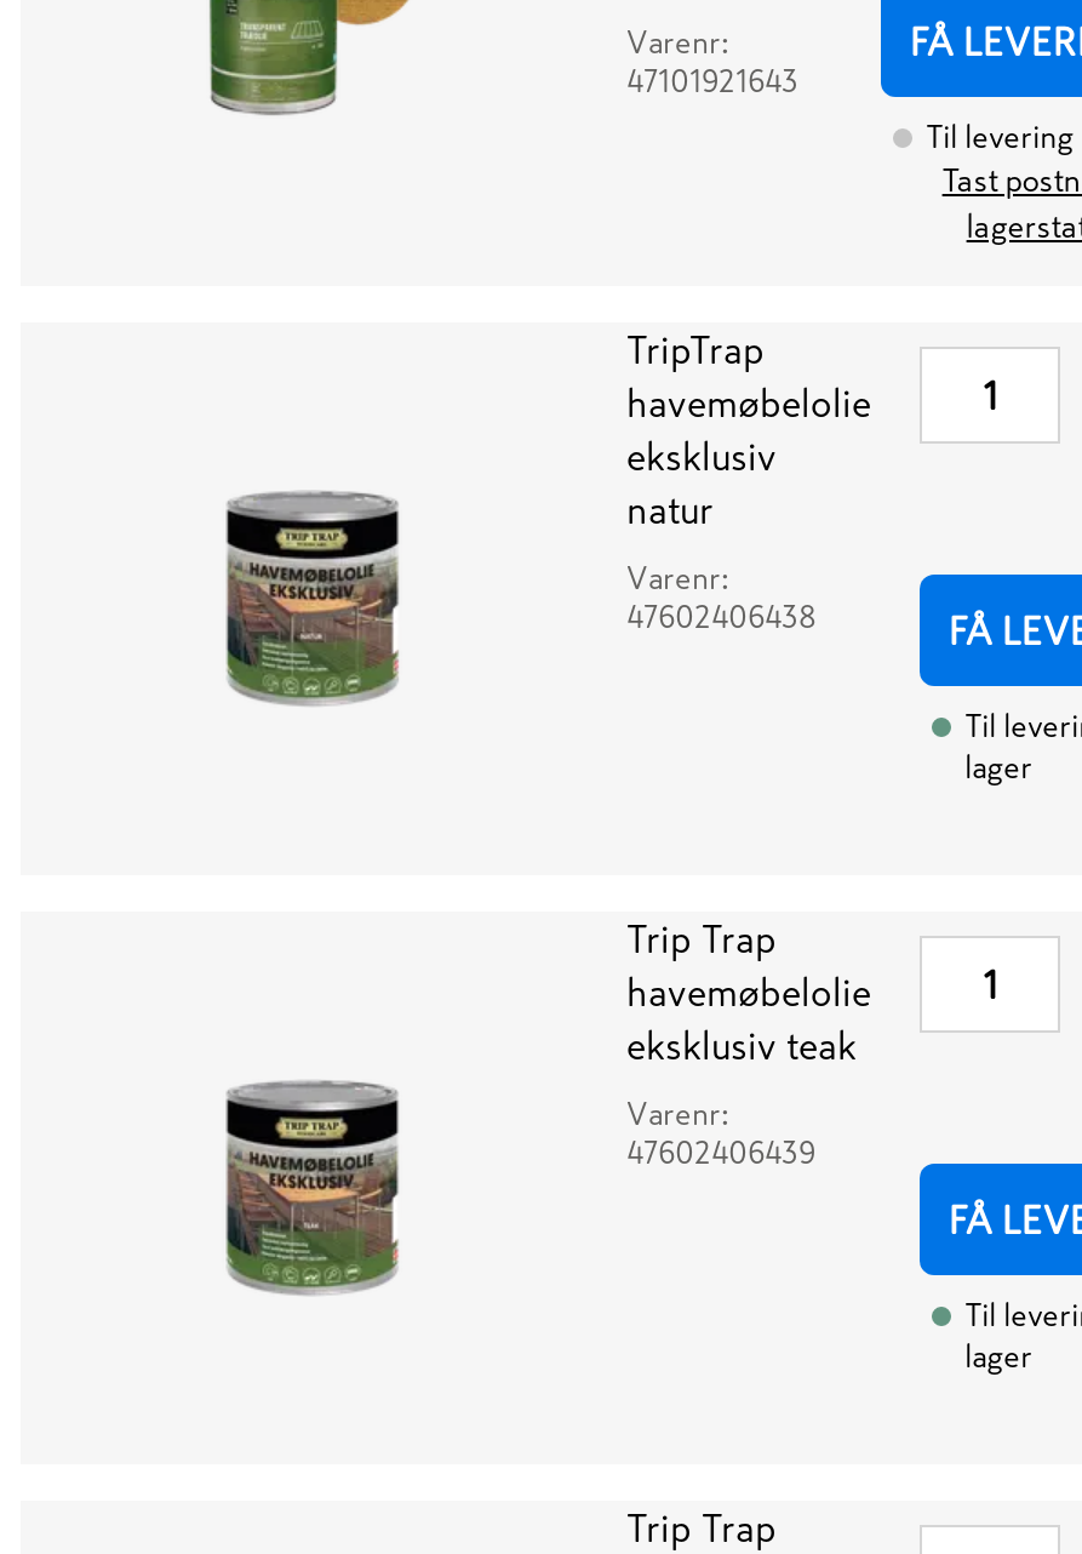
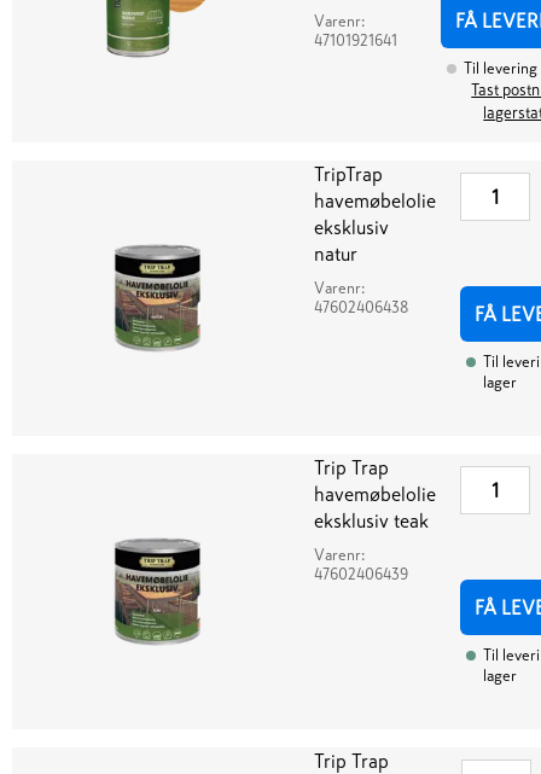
[626,65,798,97] 47101921643 -> [314,33,397,48] 47101921641

